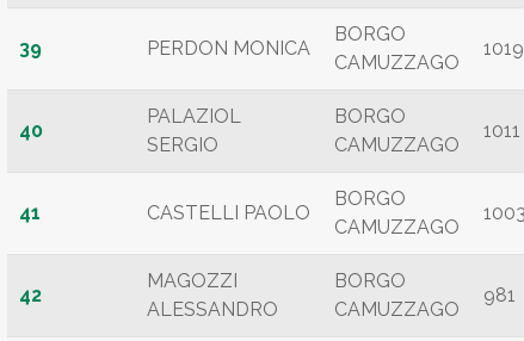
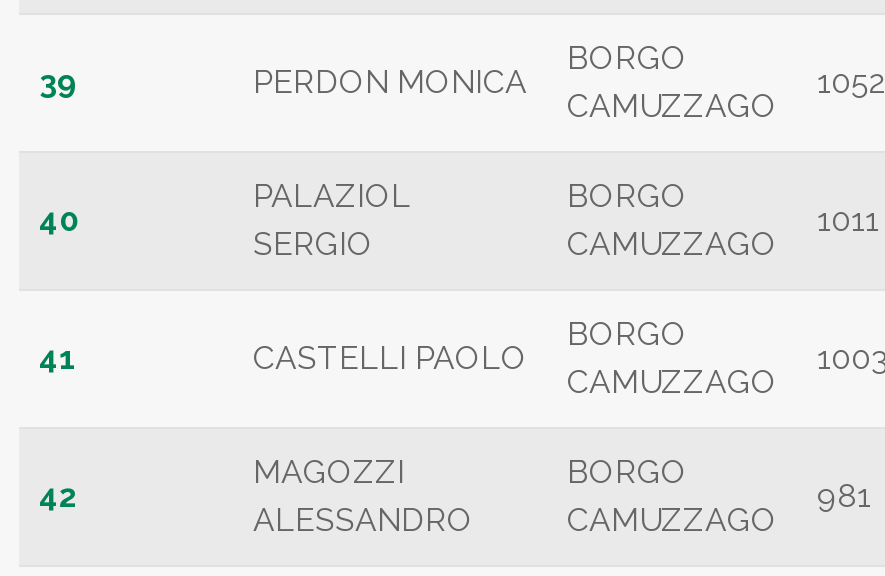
[483,37,524,60] 1019 -> [817,63,885,101] 1052

